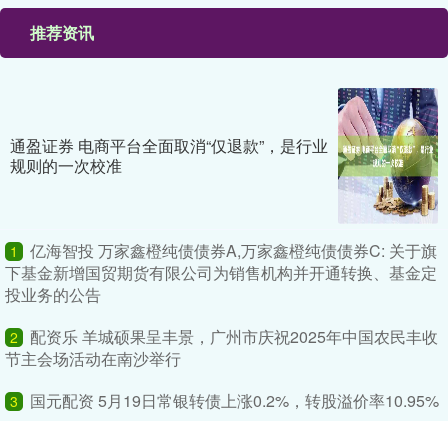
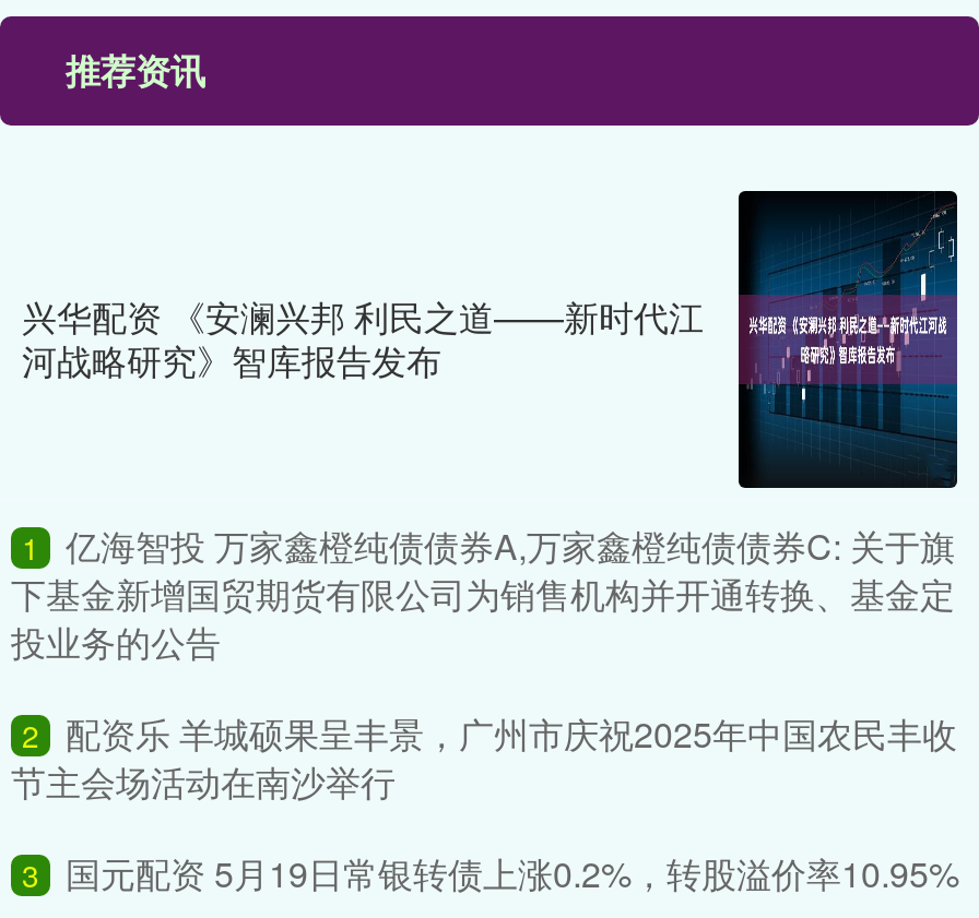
[10,87,439,224] [image] | 通盈证券 电商平台全面取消“仅退款”，是行业 | 规则的一次校准 -> [22,189,959,490] [image] | 兴华配资 《安澜兴邦 利民之道——新时代江 | 河战略研究》智库报告发布

